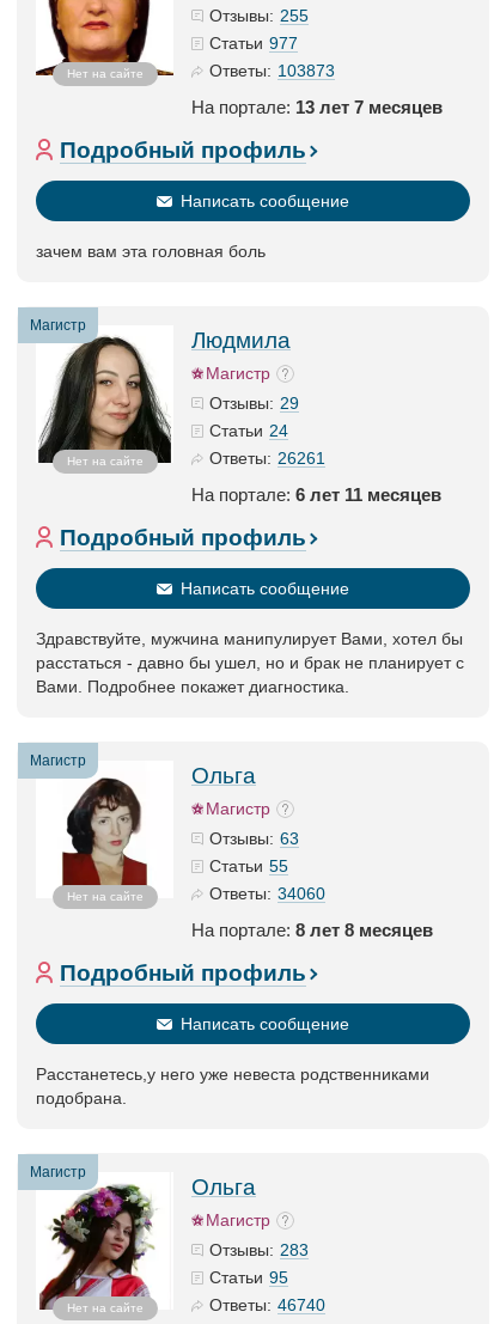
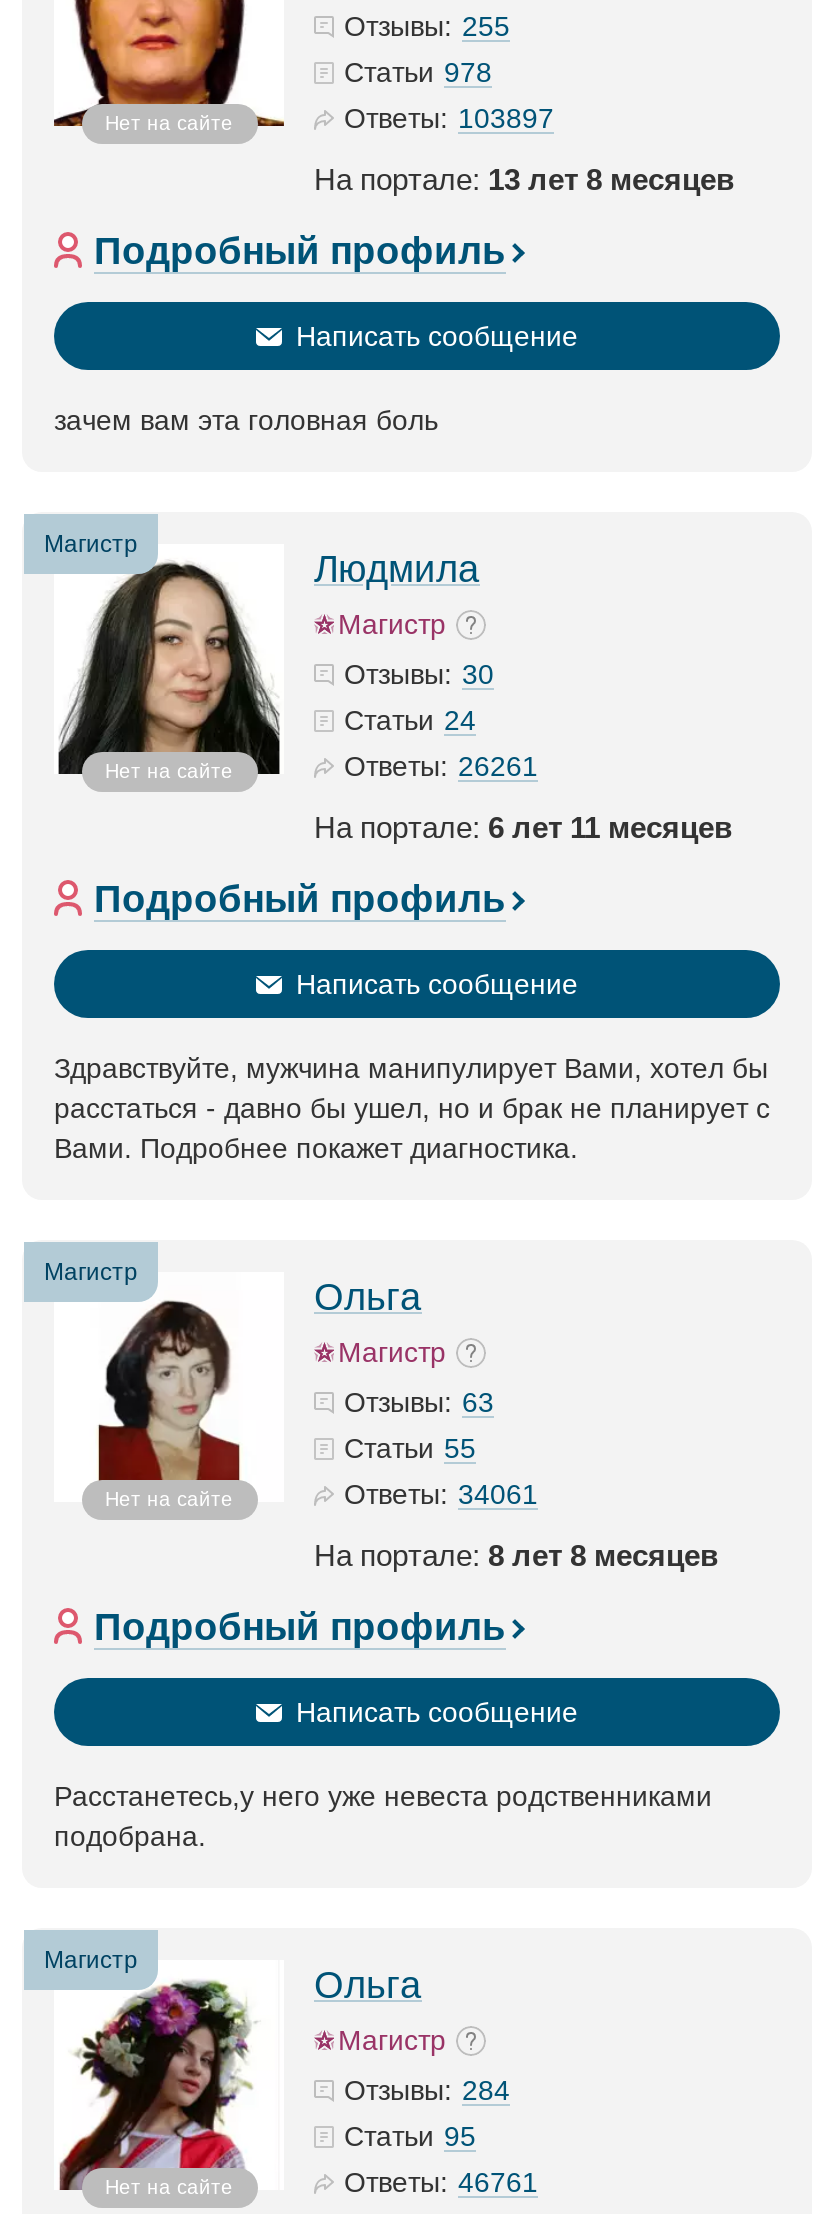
[209,33,298,53] Статьи 977 -> [344,55,492,88] Статьи 978
[209,60,335,80] Ответы: 103873 -> [344,101,554,134] Ответы: 103897
[191,97,443,117] На портале: 13 лет 7 месяцев -> [314,162,734,196] На портале: 13 лет 8 месяцев
[209,393,299,413] Отзывы: 29 -> [344,657,494,690] Отзывы: 30
[209,883,325,903] Ответы: 34060 -> [344,1477,538,1510] Ответы: 34061
[209,1240,309,1259] Отзывы: 283 -> [344,2073,510,2106] Отзывы: 284
[209,1295,325,1314] Ответы: 46740 -> [344,2165,538,2198] Ответы: 46761

